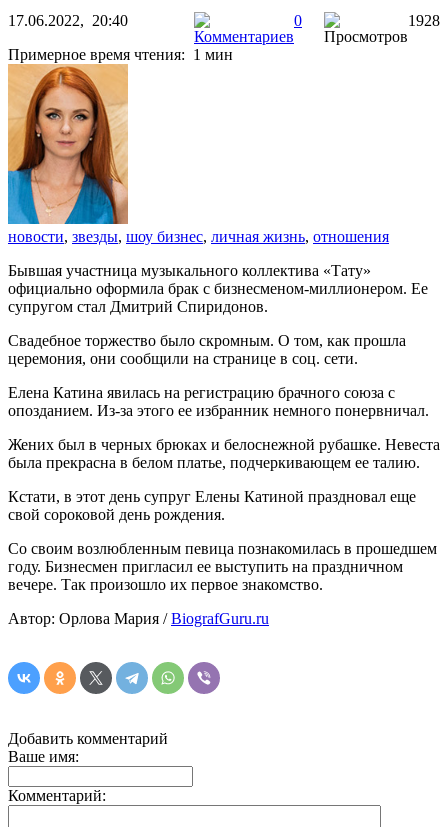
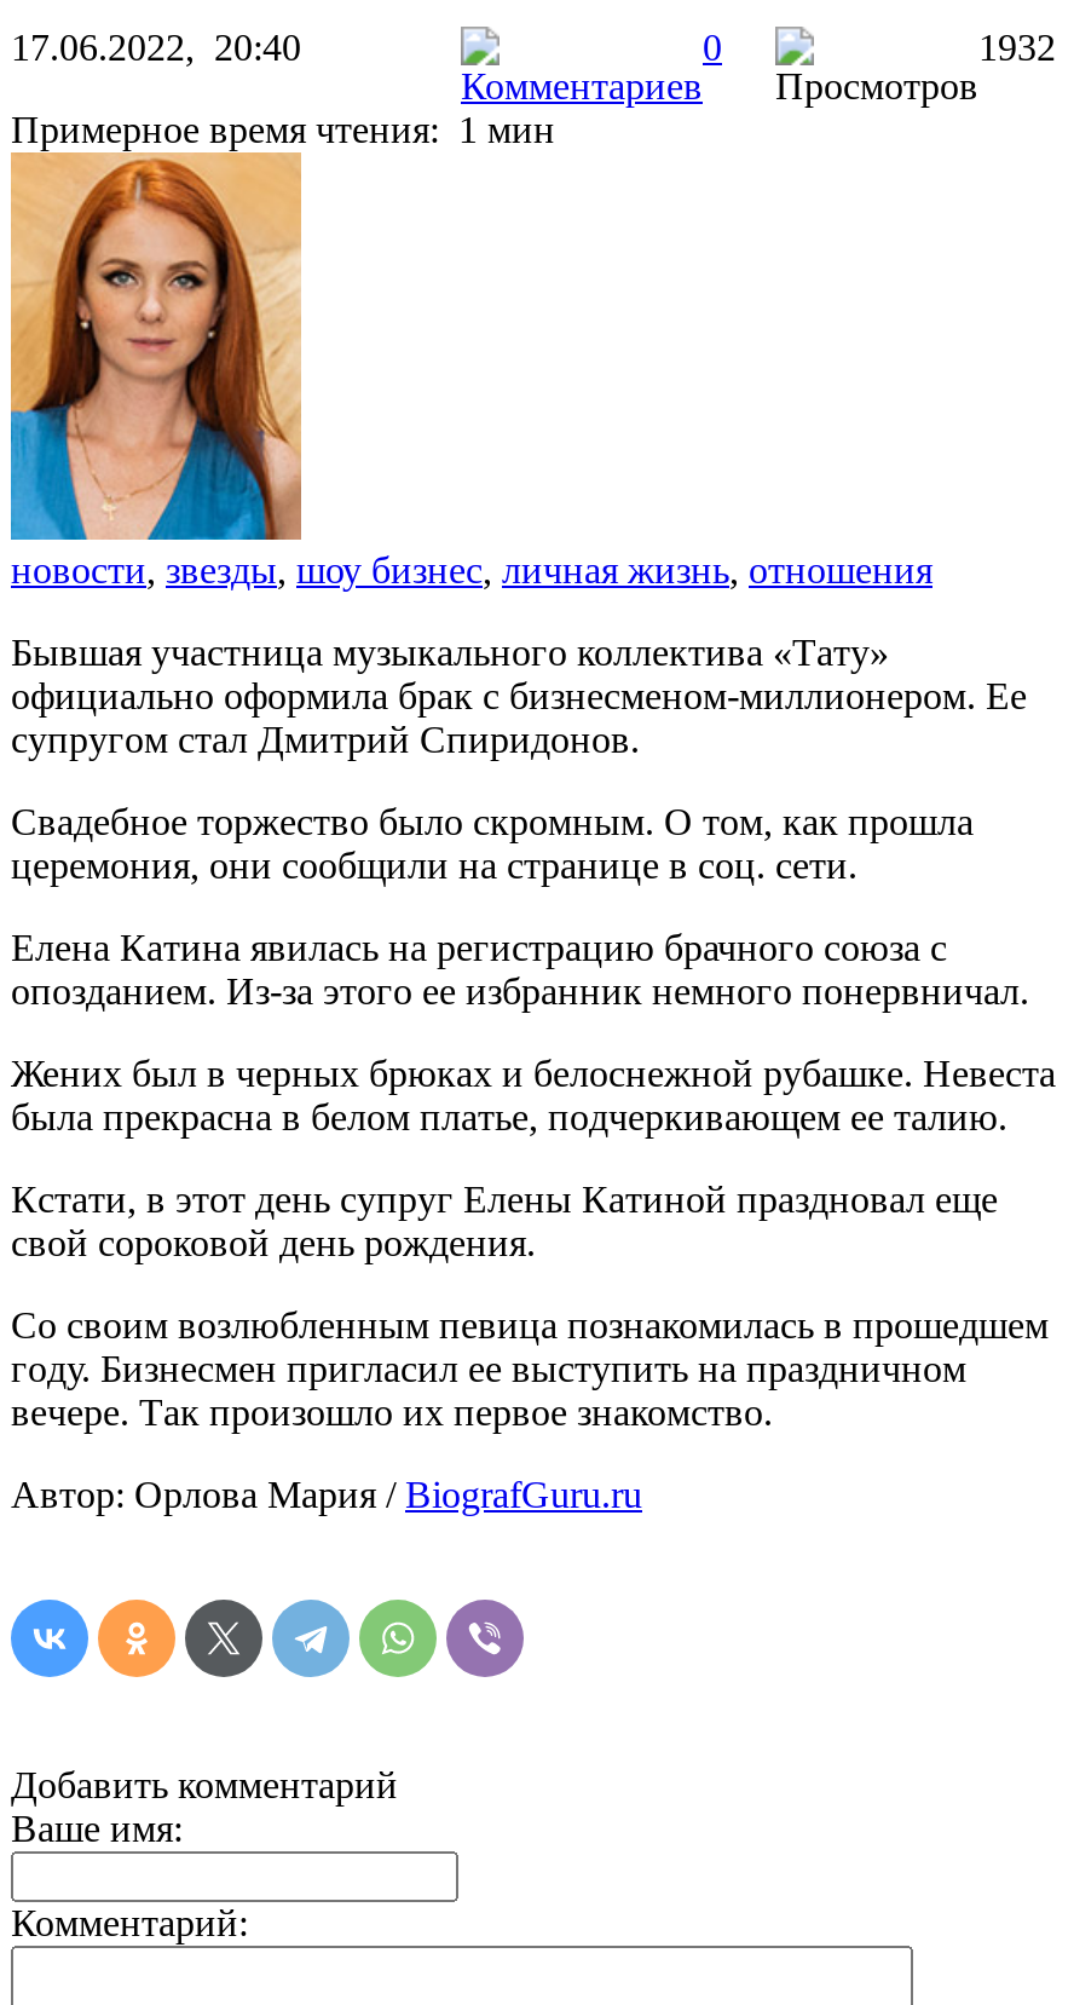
[408,12,440,29] 1928 -> [978,26,1056,68] 1932

